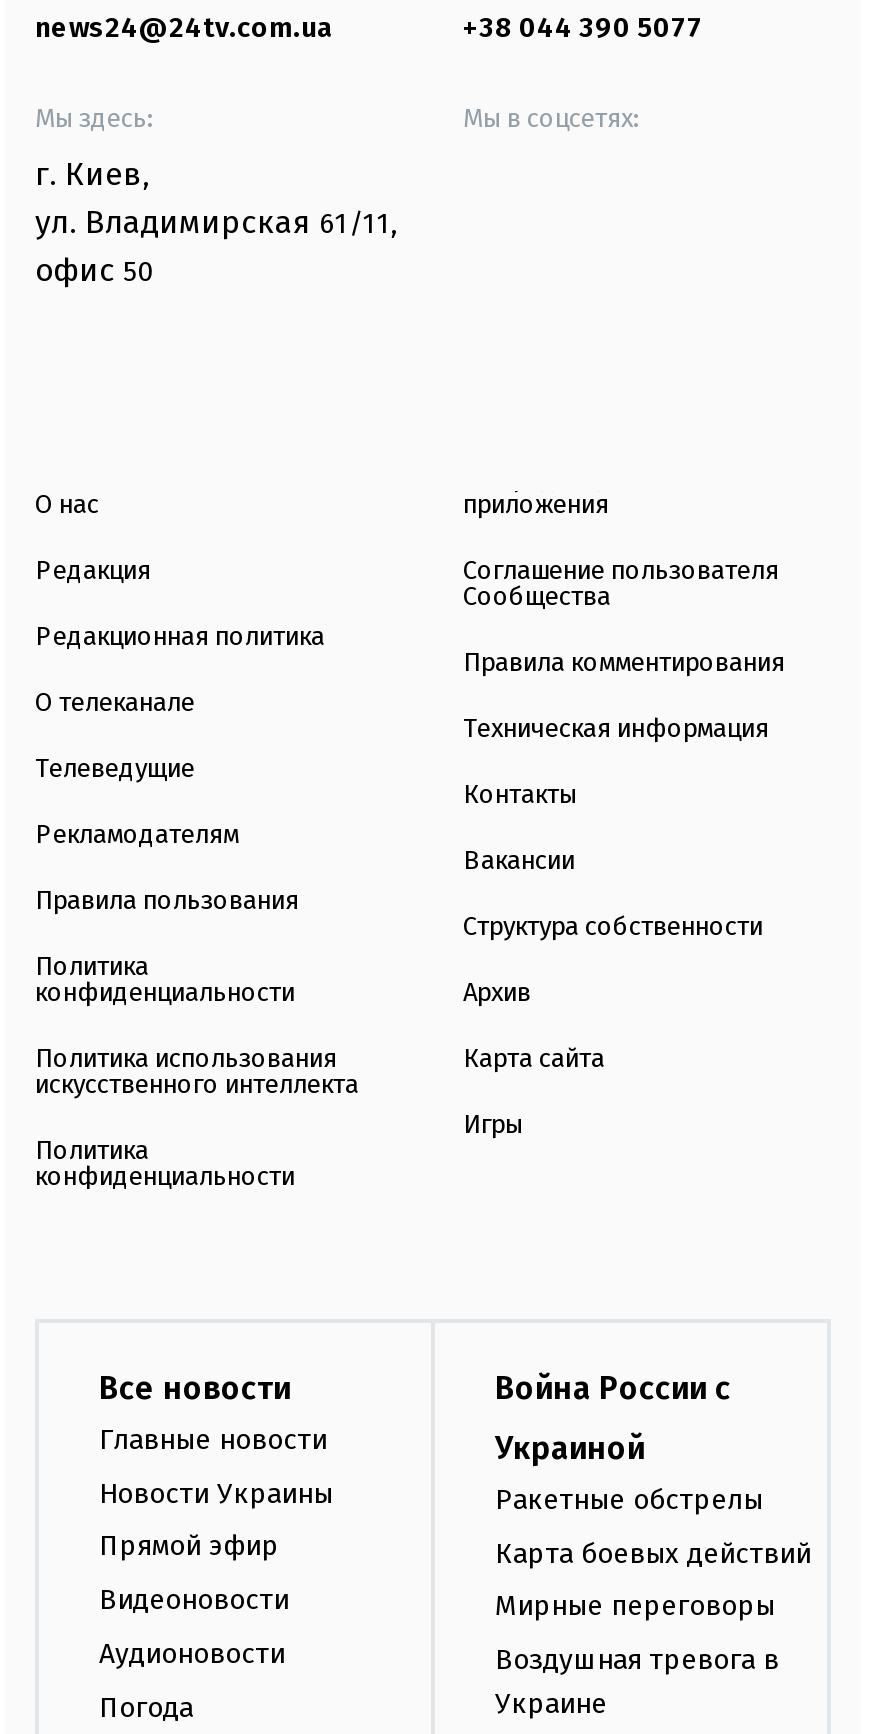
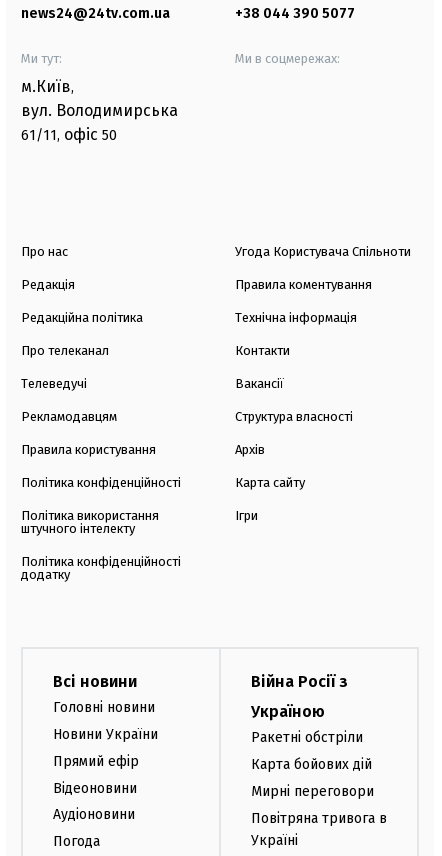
[35,102,397,288] Мы здесь: | г. Киев, | ул. Владимирская 61/11, | офис 50 -> [21,51,178,144] Ми тут: | м.Київ, | вул. Володимирська | 61/11, офіс 50
[463,102,639,132] Мы в соцсетях: -> [235,51,340,66] Ми в соцмережах:
[35,488,359,1190] О нас | Редакция | Редакционная политика | О телеканале | Телеведущие | Рекламодателям | Правила пользования | Политика | конфиденциальности | Политика использования | искусственного интеллекта | Политика | конфиденциальности -> [21,244,181,582] Про нас | Редакція | Редакційна політика | Про телеканал | Телеведучі | Рекламодавцям | Правила користування | Політика конфіденційності | Політика використання | штучного інтелекту | Політика конфіденційності | додатку
[463,488,785,1138] приложения | Соглашение пользователя | Сообщества | Правила комментирования | Техническая информация | Контакты | Вакансии | Структура собственности | Архив | Карта сайта | Игры -> [235,244,411,523] Угода Користувача Спільноти | Правила коментування | Технічна інформація | Контакти | Вакансії | Структура власності | Архів | Карта сайту | Ігри
[99,1368,333,1671] Все новости | Главные новости | Новости Украины | Прямой эфир | Видеоновости | Аудионовости -> [53,672,158,823] Всі новини | Головні новини | Новини України | Прямий ефір | Відеоновини | Аудіоновини
[495,1368,731,1406] Война России с -> [251,672,348,691] Війна Росії з
[495,1428,763,1516] Украиной | Ракетные обстрелы -> [251,702,363,746] Україною | Ракетні обстріли
[495,1536,811,1570] Карта боевых действий -> [251,756,372,773] Карта бойових дій
[495,1589,775,1623] Мирные переговоры -> [251,783,374,800] Мирні переговори
[495,1643,779,1721] Воздушная тревога в | Украине -> [251,809,387,848] Повітряна тривога в | Україні

